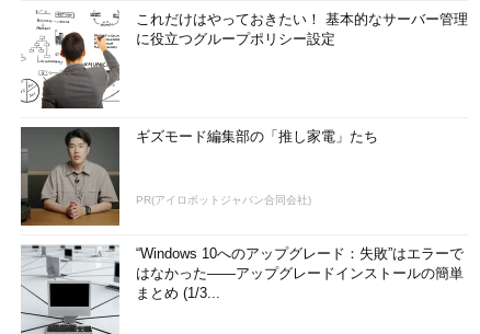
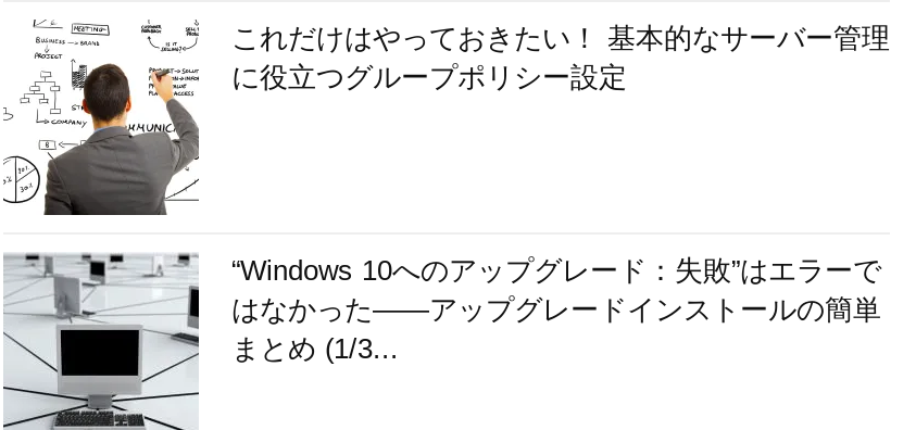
[20,126,378,227] [image] | ギズモード編集部の「推し家電」たち -> none
[136,194,311,206] PR(アイロボットジャパン合同会社) -> none

